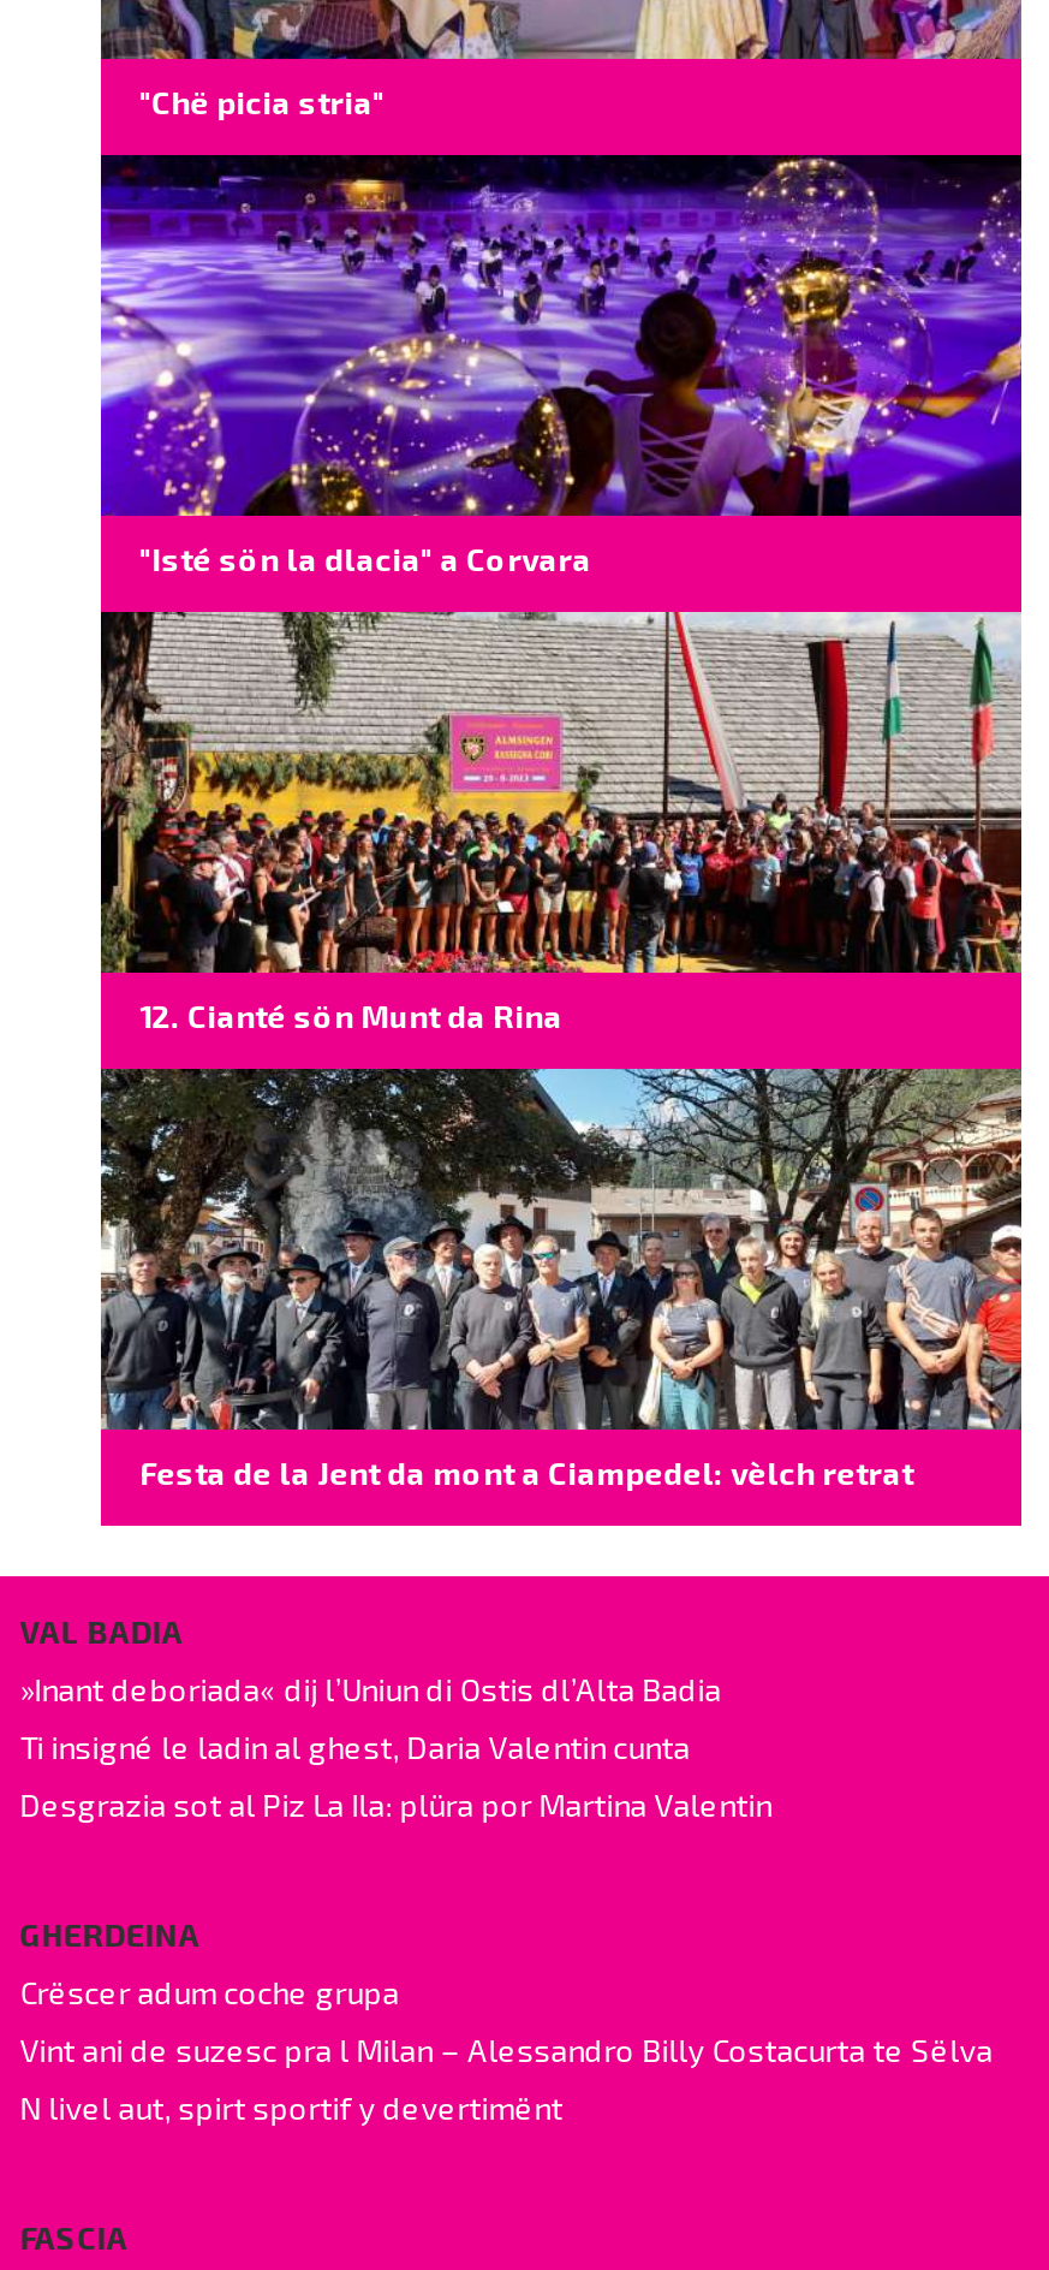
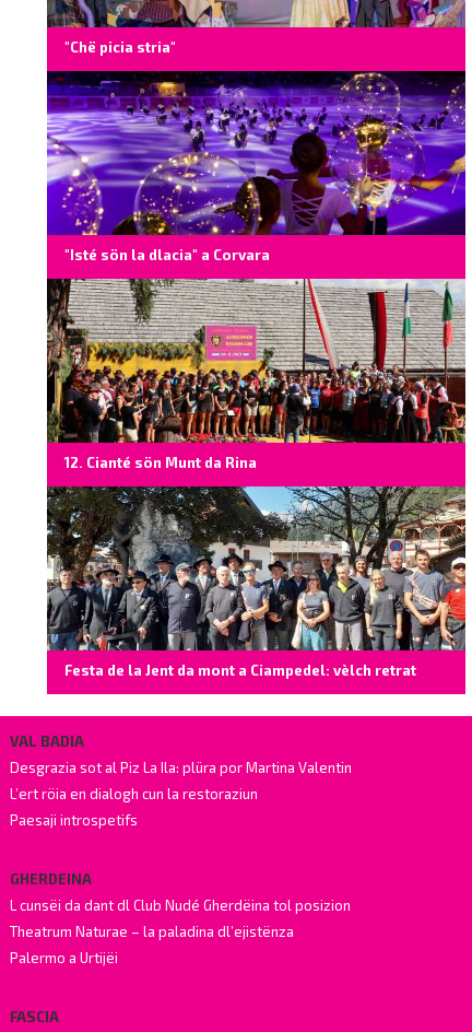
[20,1669,721,1765] »Inant deboriada« dij l’Uniun di Ostis dl’Alta Badia | Ti insigné le ladin al ghest, Daria Valentin cunta -> none
moved [20,1784,772,1823] -> [10,759,352,776]: Desgrazia sot al Piz La Ila: plüra por Martina Valentin
none -> [10,785,258,829] L’ert röia en dialogh cun la restoraziun | Paesaji introspetifs
[20,1972,399,2011] Crëscer adum coche grupa -> [10,897,351,914] L cunsëi da dant dl Club Nudé Gherdëina tol posizion
[20,2030,993,2068] Vint ani de suzesc pra l Milan – Alessandro Billy Costacurta te Sëlva -> [10,923,294,940] Theatrum Naturae – la paladina dl’ejistënza
[20,2087,563,2126] N livel aut, spirt sportif y devertimënt -> [10,949,118,967] Palermo a Urtijëi

